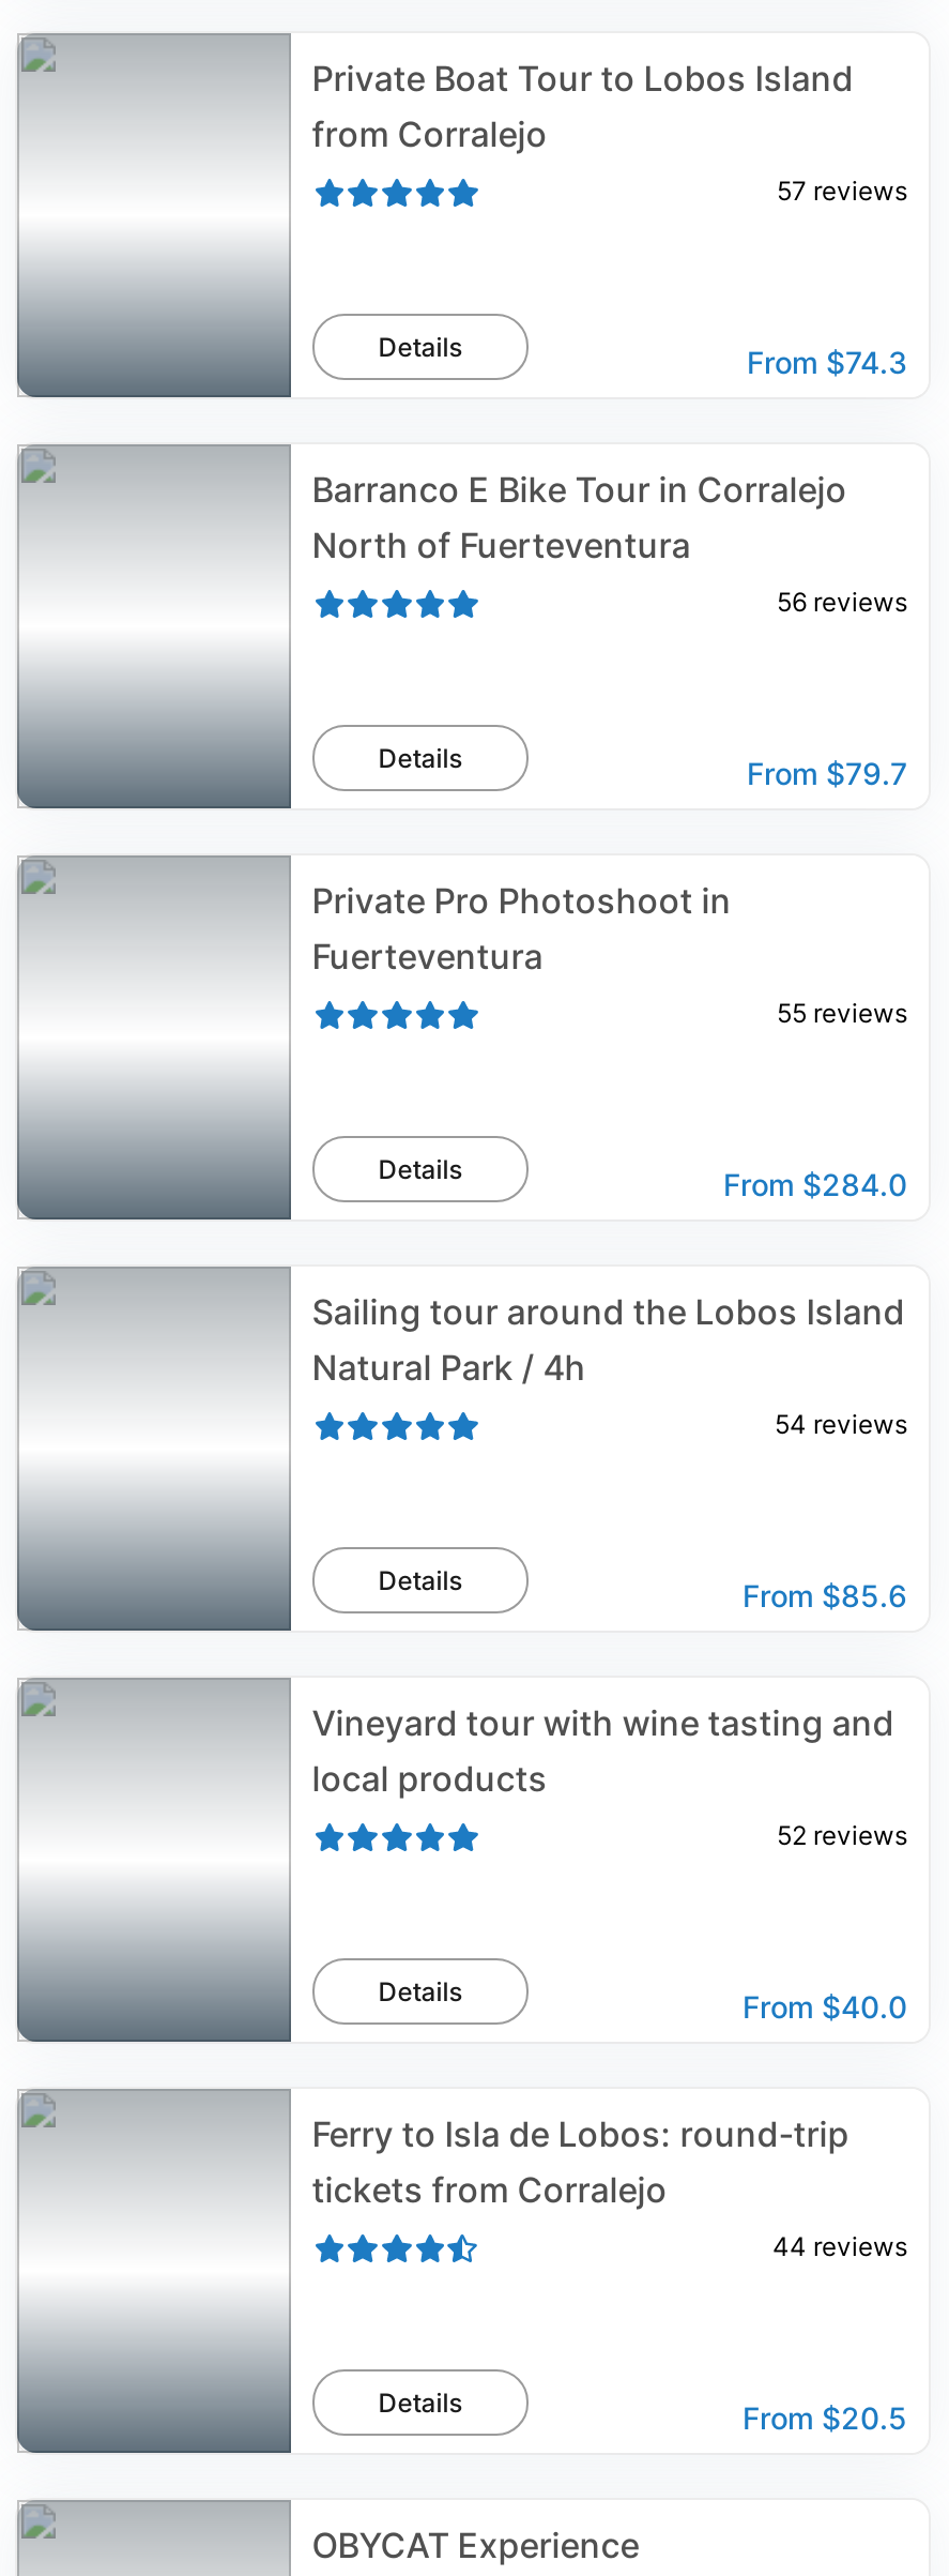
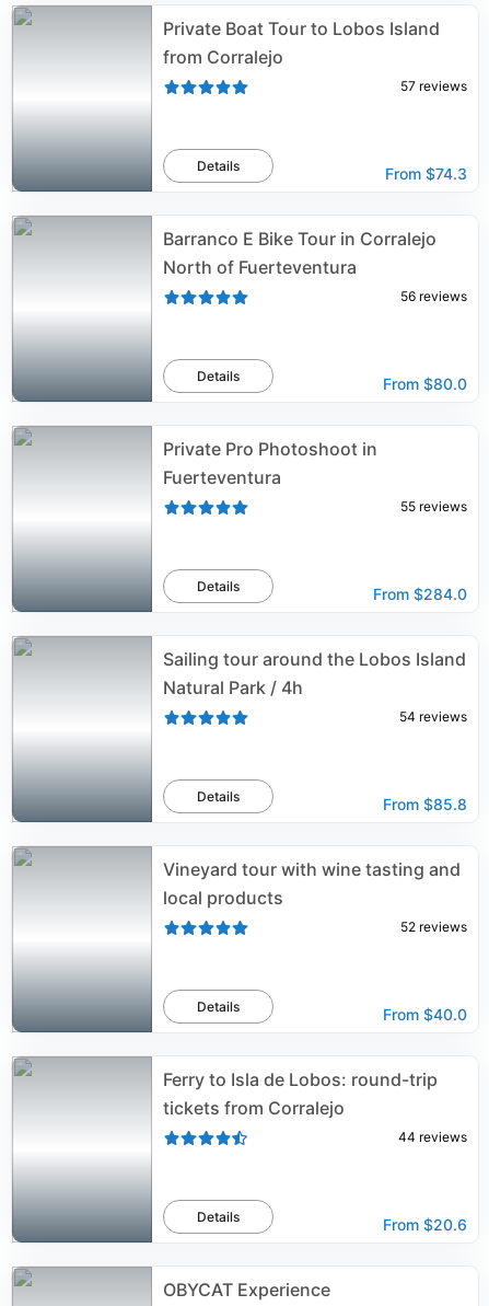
[747,755,907,791] From $79.7 -> [383,374,467,393] From $80.0
[743,1577,907,1613] From $85.6 -> [383,795,467,813] From $85.8
[743,2399,907,2436] From $20.5 -> [383,1215,467,1234] From $20.6

